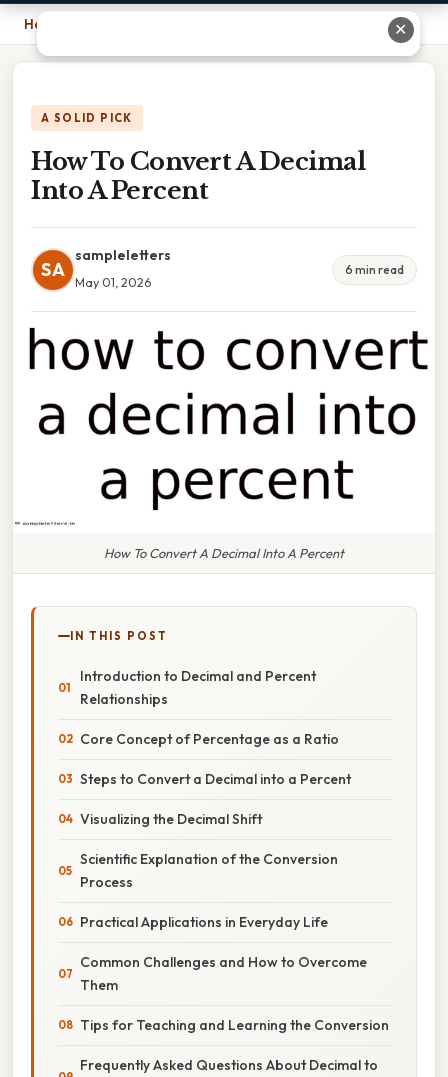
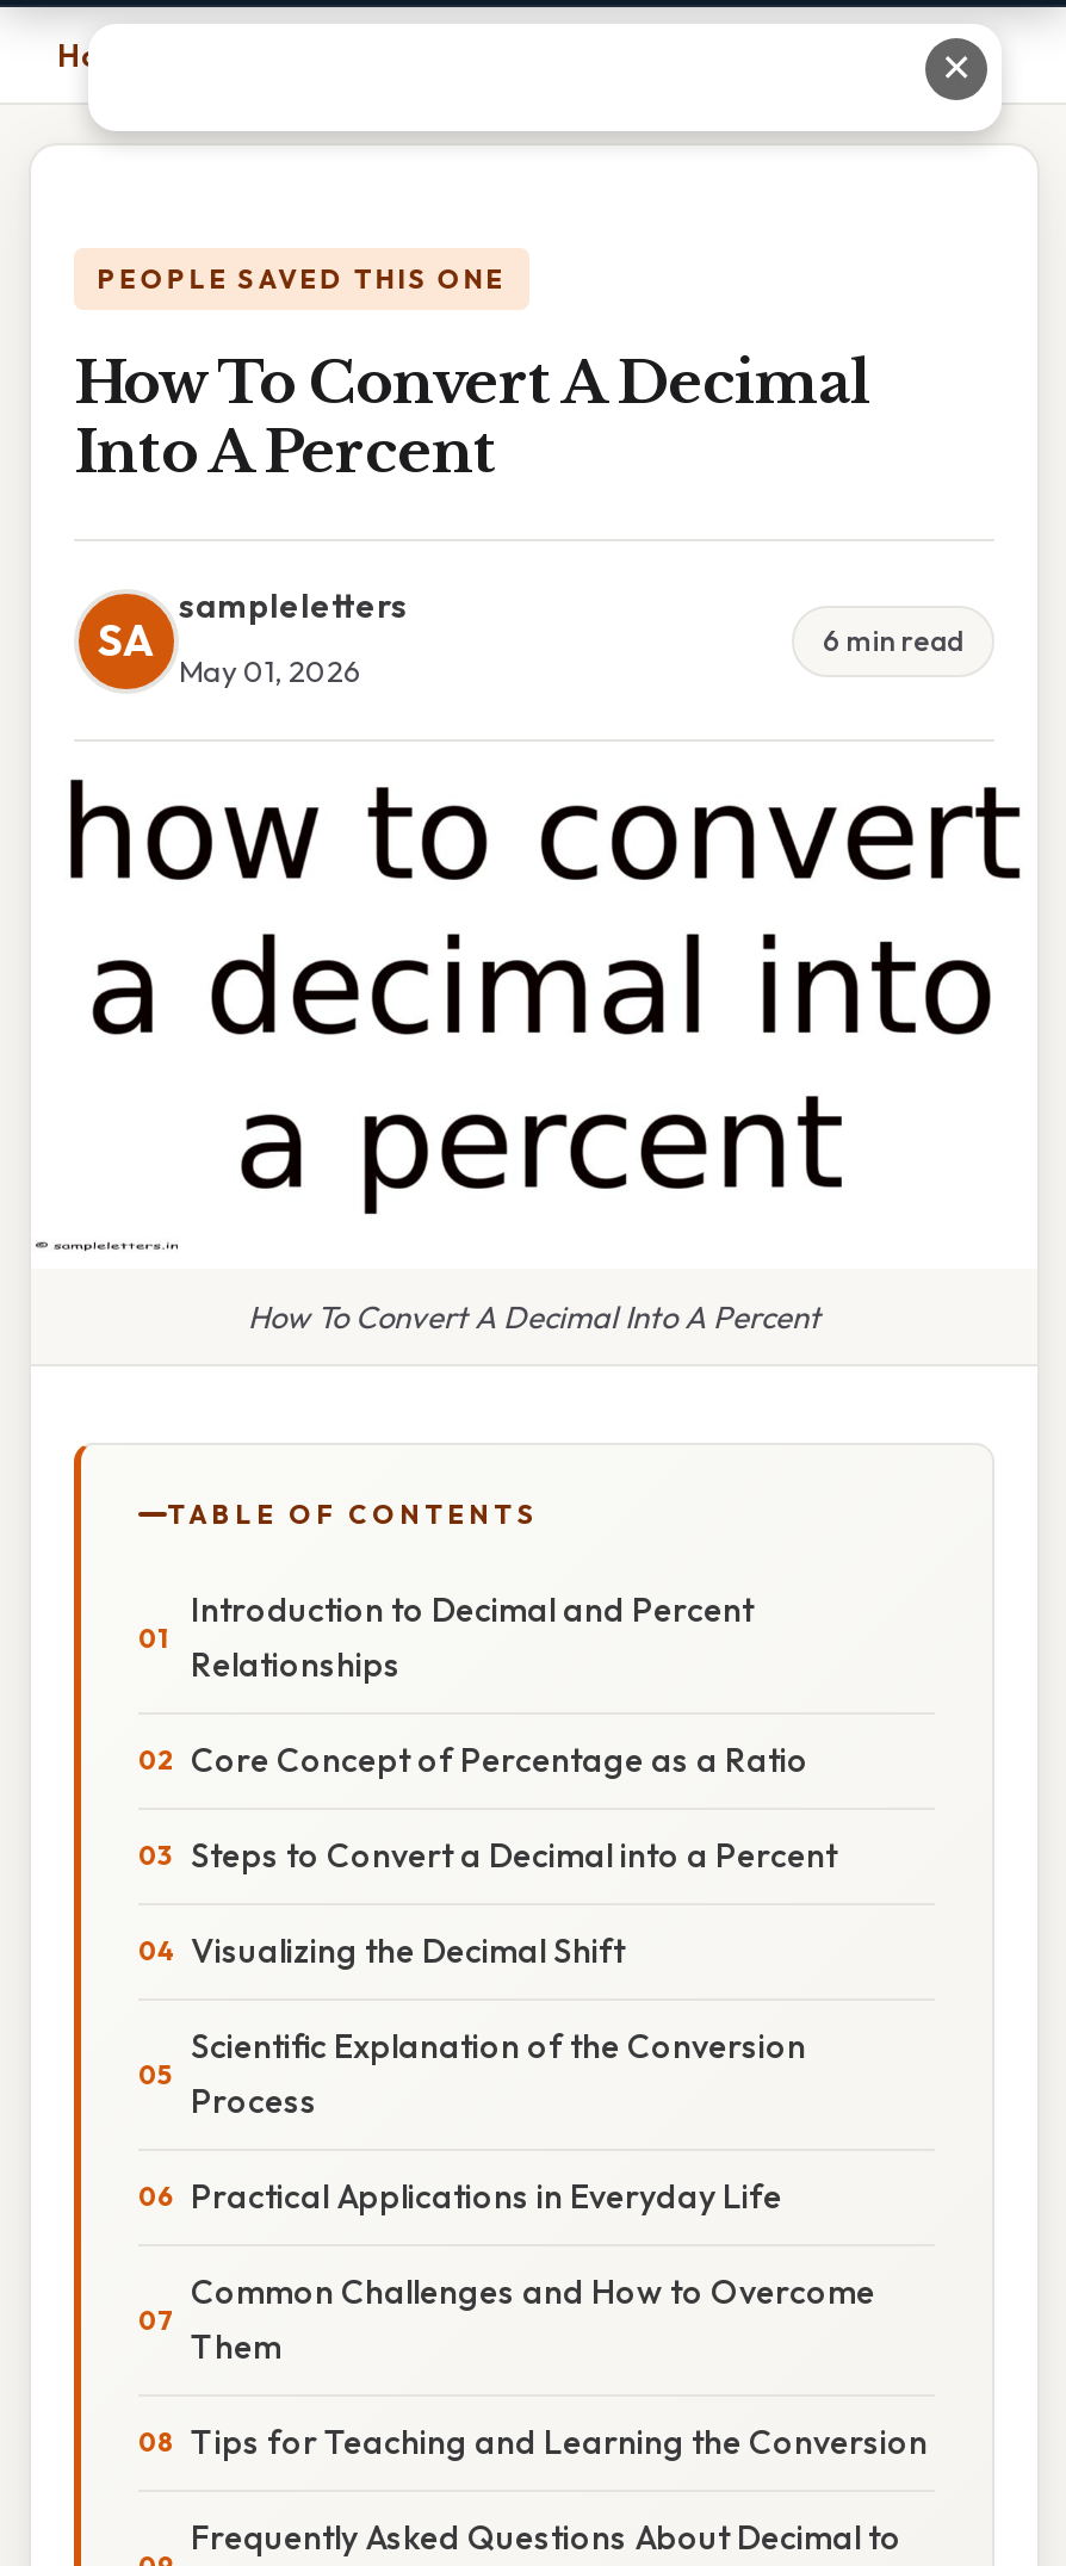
[41,111,133,125] A SOLID PICK -> [98,262,507,296] PEOPLE SAVED THIS ONE
[70,629,168,643] IN THIS POST -> [167,1497,539,1531] TABLE OF CONTENTS

